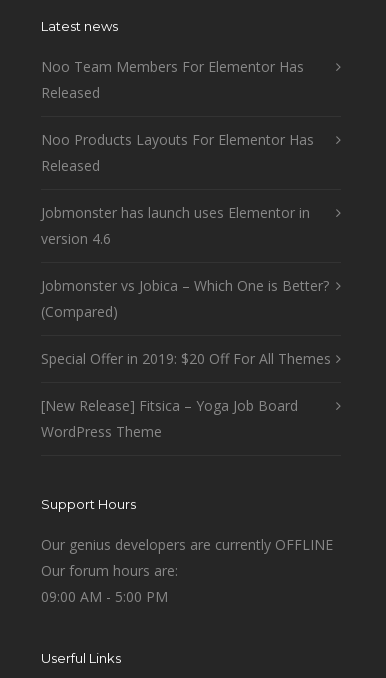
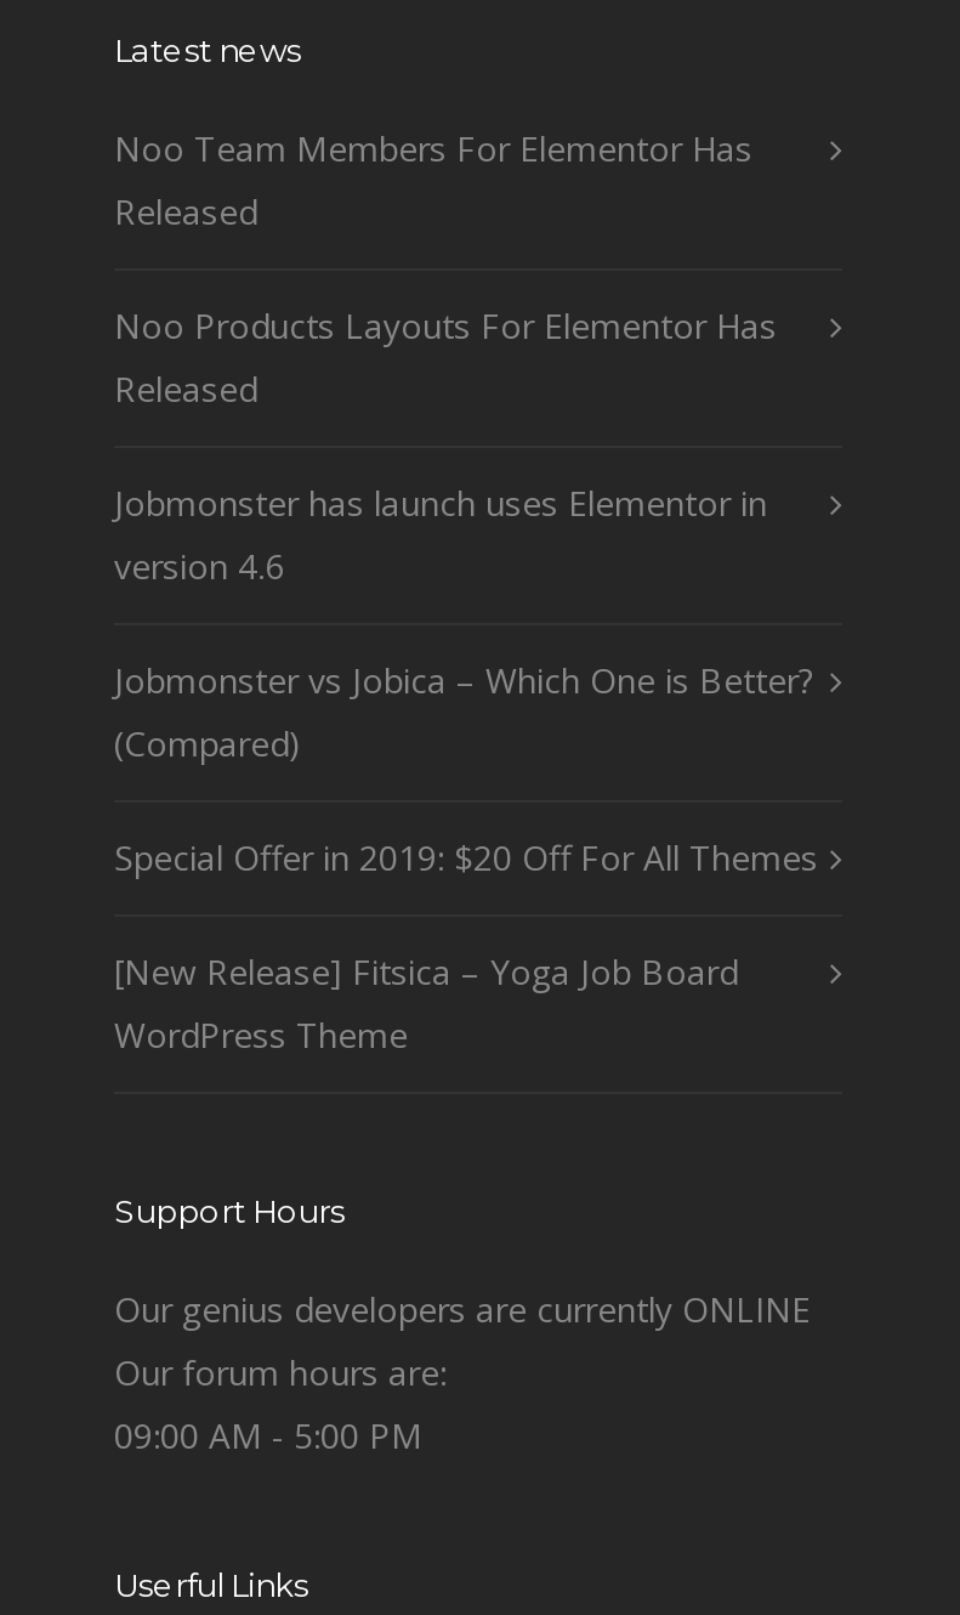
[41,535,333,554] Our genius developers are currently OFFLINE -> [114,1286,811,1332] Our genius developers are currently ONLINE

